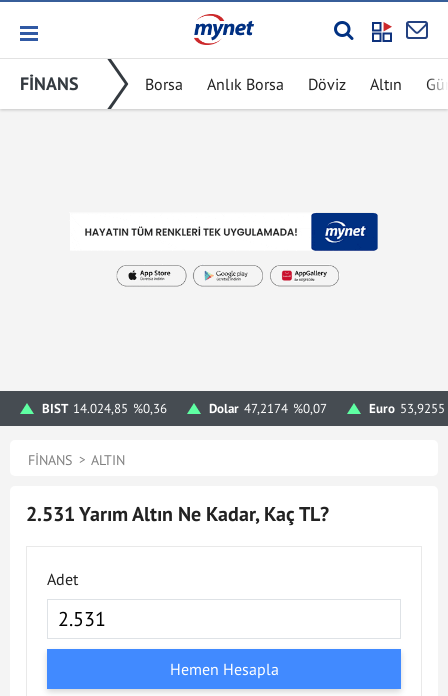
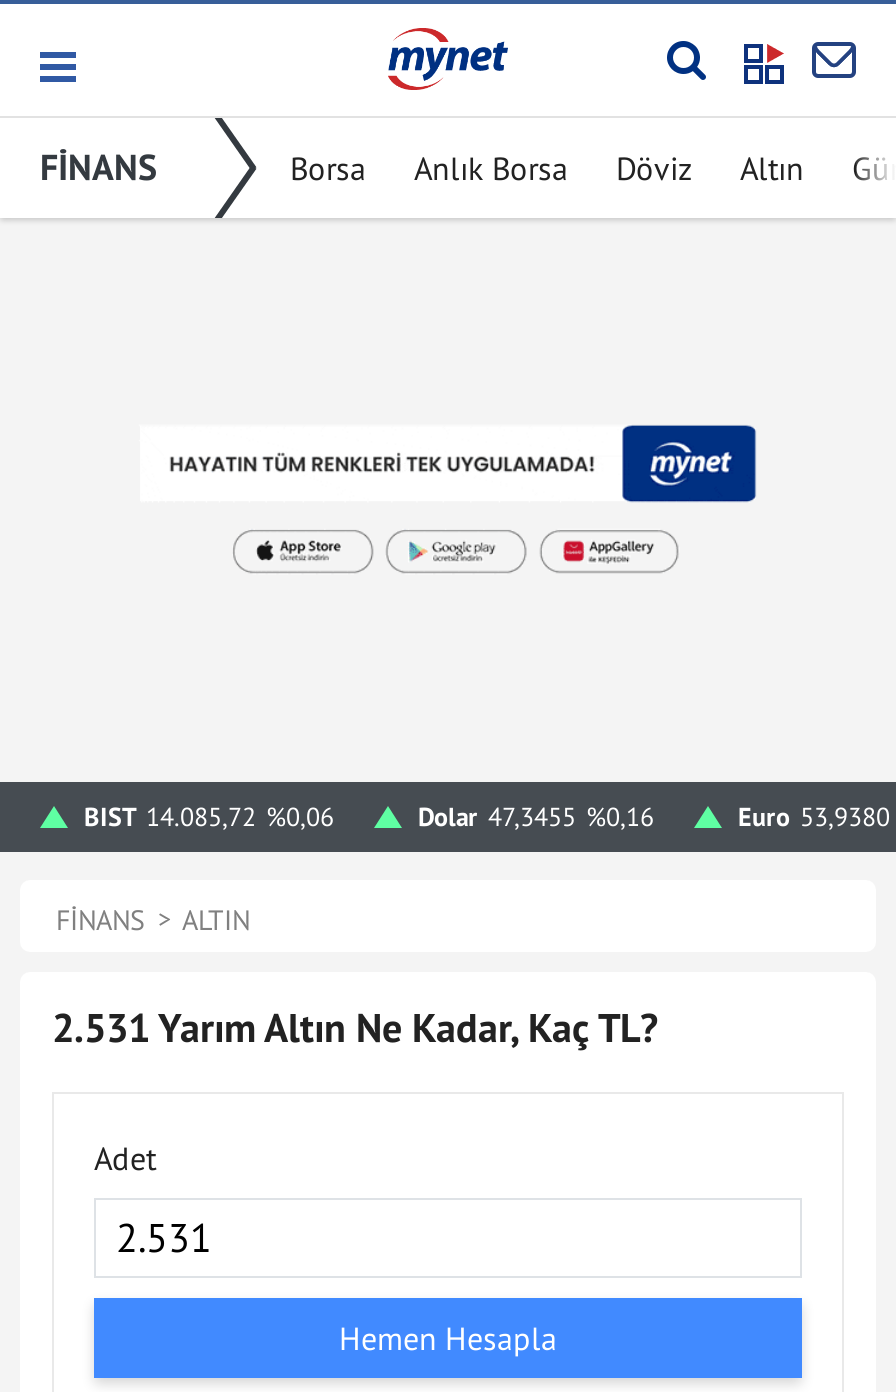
[42,400,167,417] BIST 14.024,85 %0,36 -> [84,800,334,834] BIST 14.085,72 %0,06
[209,400,327,417] Dolar 47,2174 %0,07 -> [418,800,654,834] Dolar 47,3455 %0,16
[369,400,445,417] Euro 53,9255 -> [738,800,890,834] Euro 53,9380

